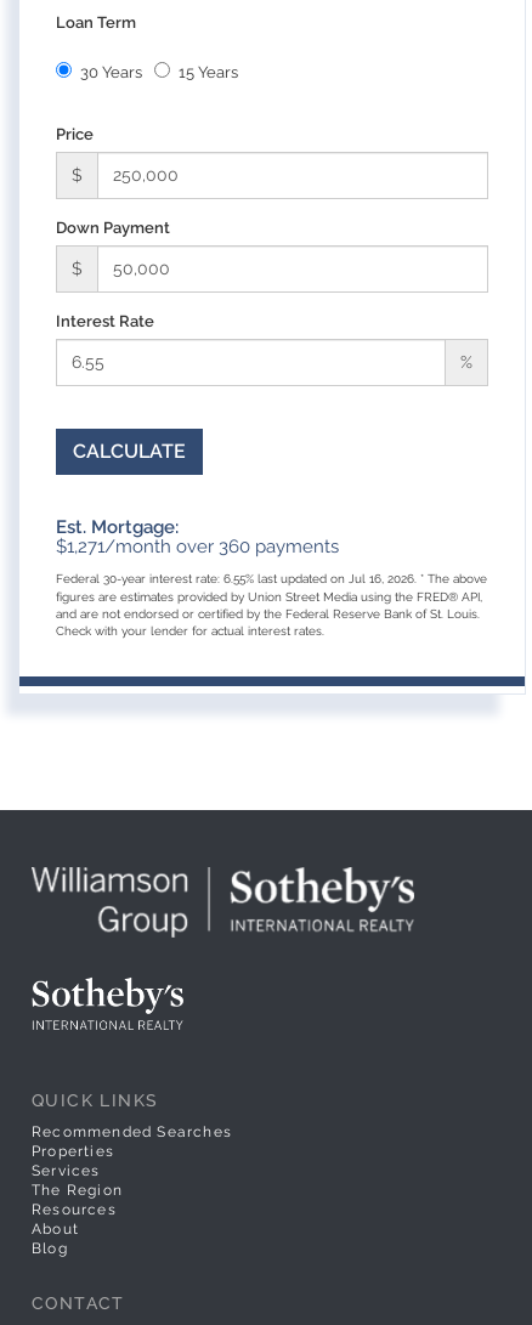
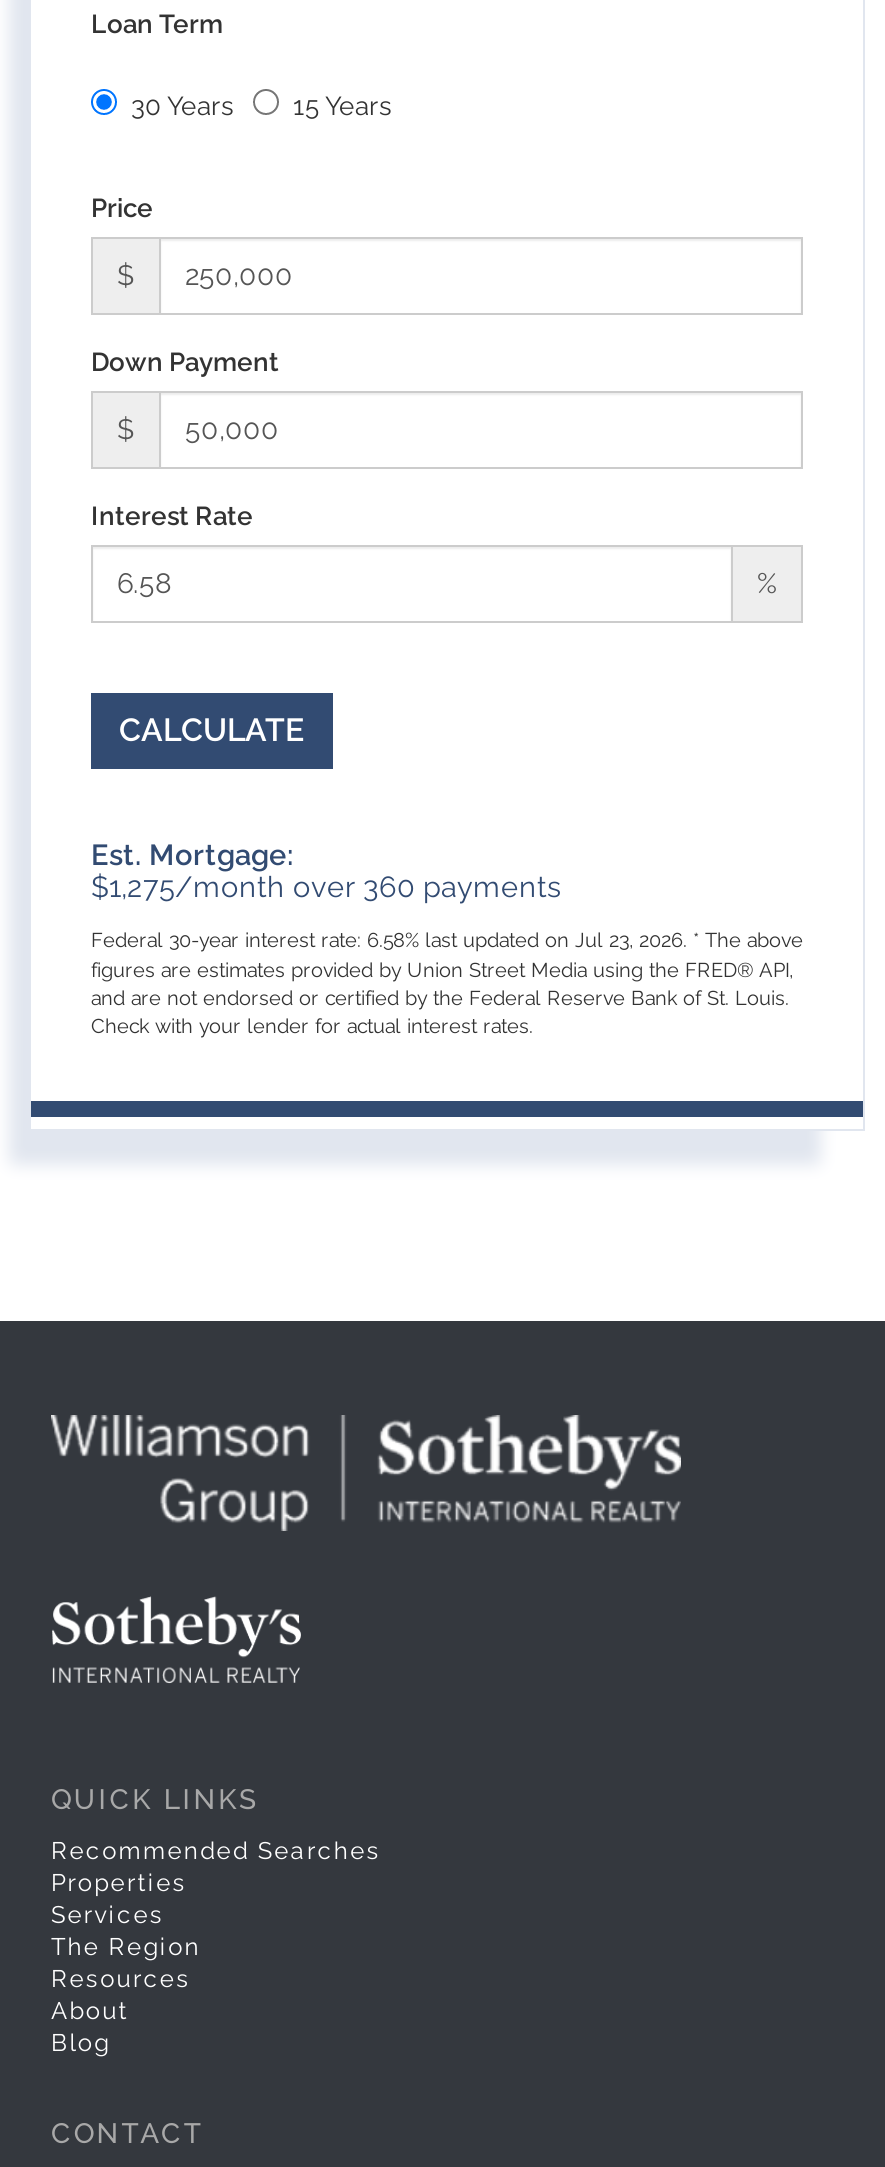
[56,535,339,556] $1,271/month over 360 payments -> [91,868,561,902] $1,275/month over 360 payments
[56,572,487,585] Federal 30-year interest rate: 6.55% last updated on Jul 16, 2026. * The above -> [91,928,803,950] Federal 30-year interest rate: 6.58% last updated on Jul 23, 2026. * The above

